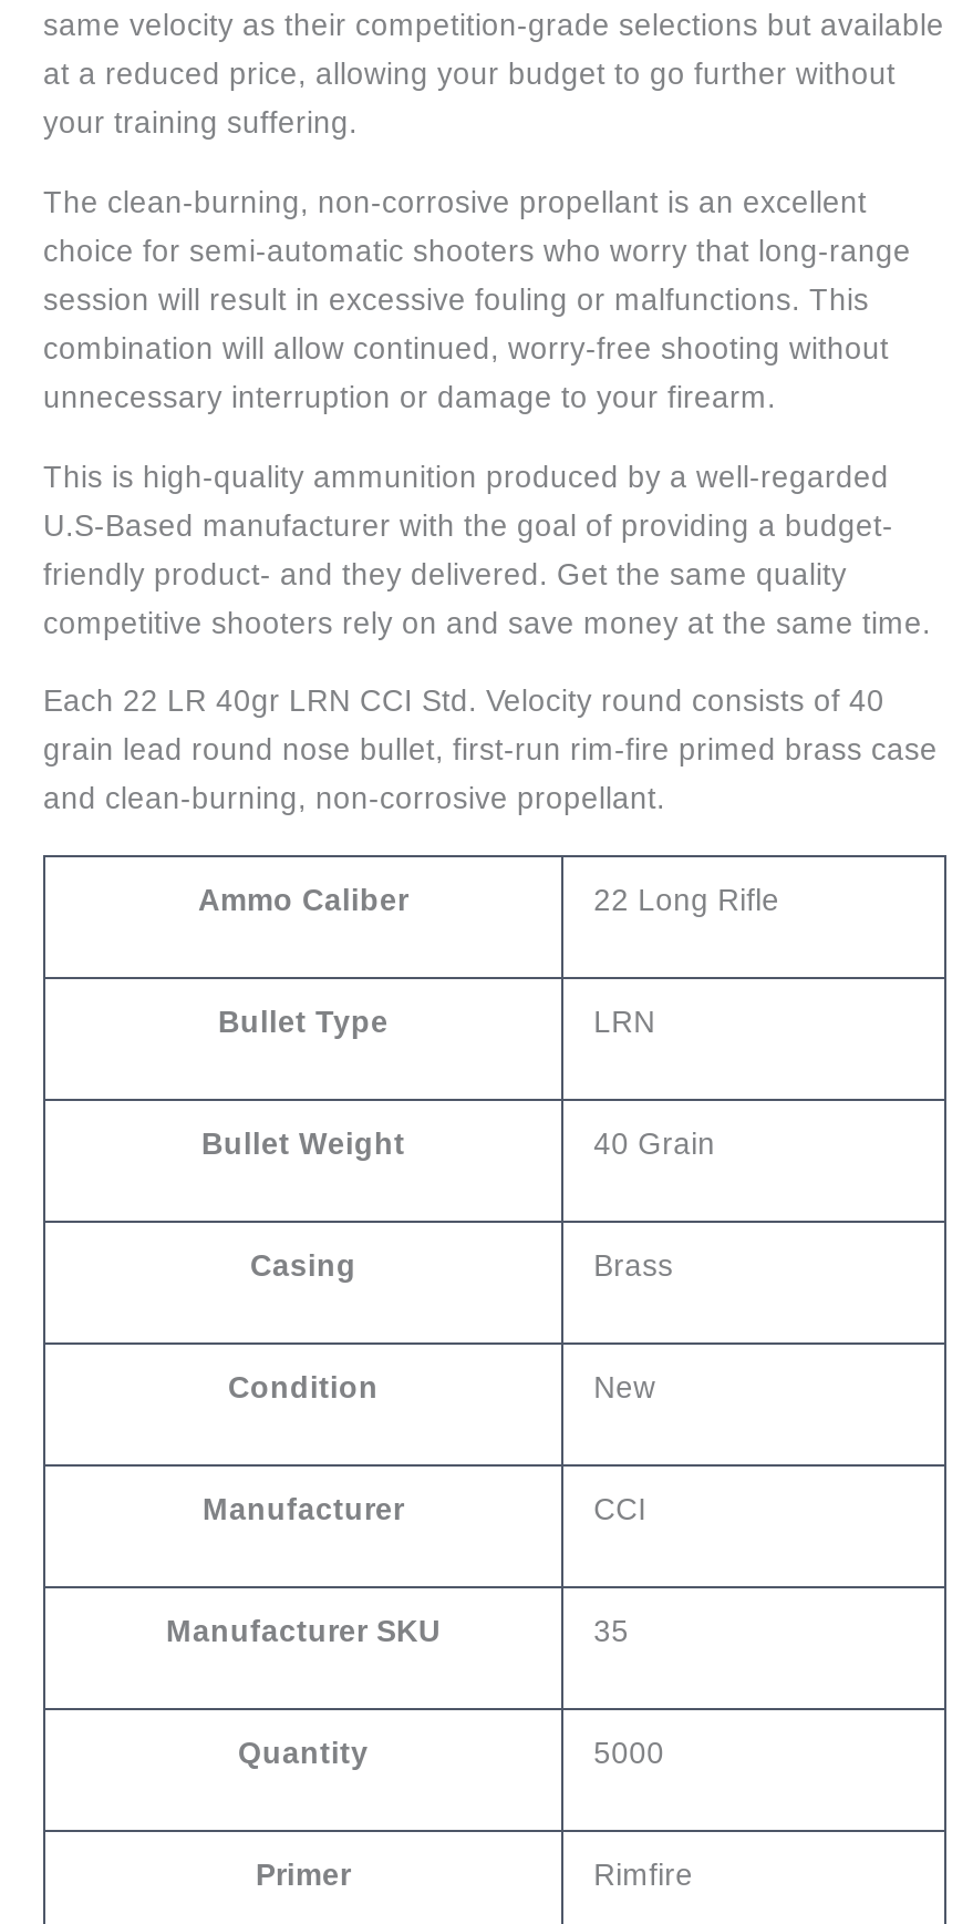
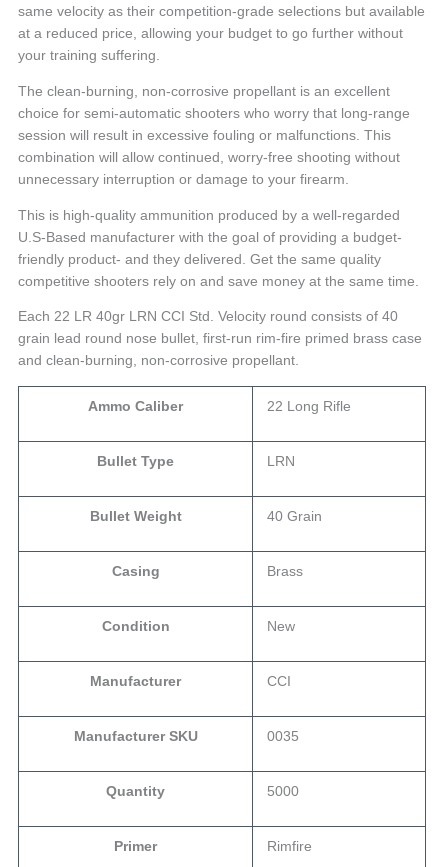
[594,1615,629,1648] 35 -> [267,729,299,744] 0035

